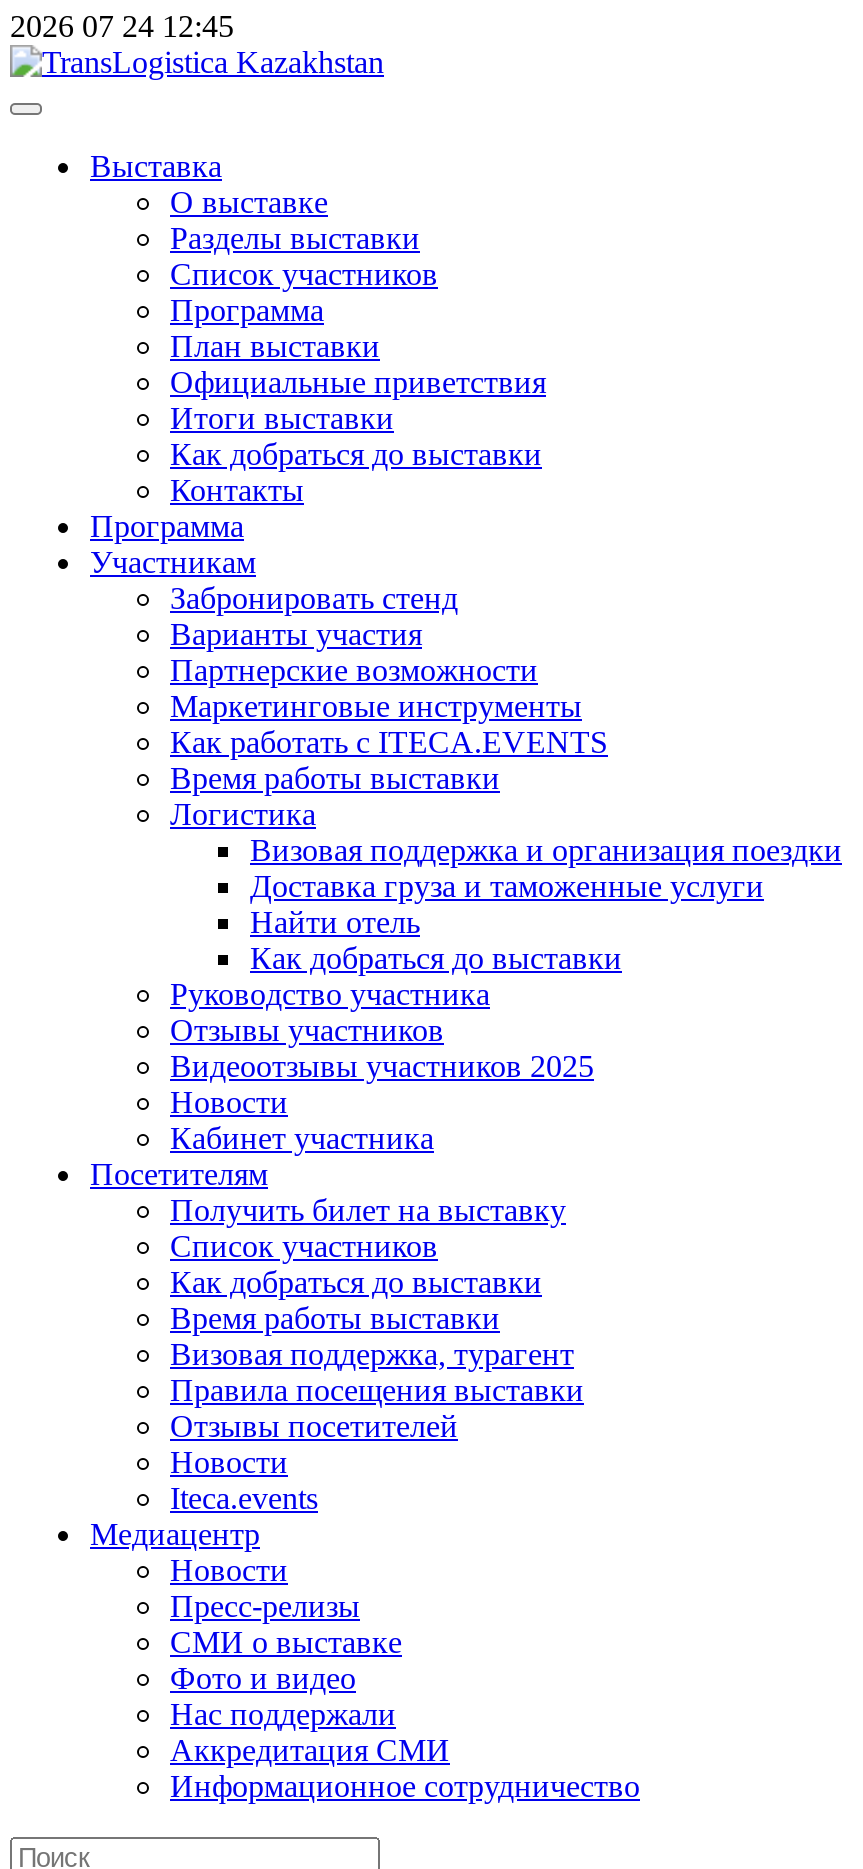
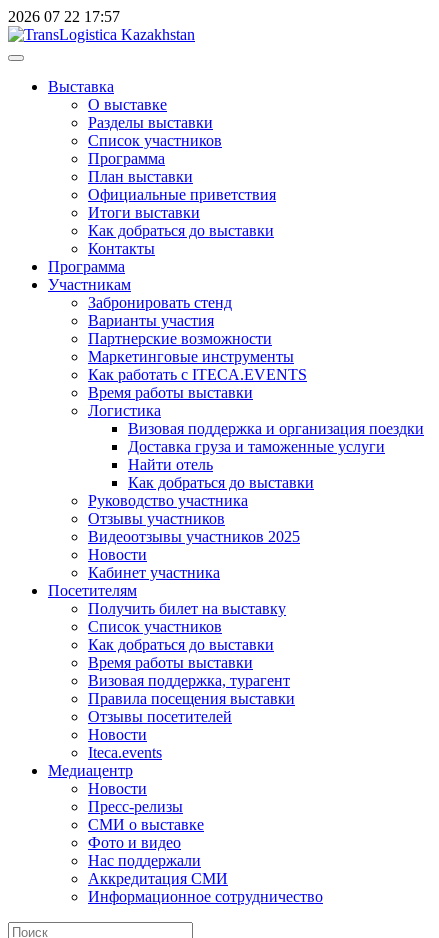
[10,9,234,43] 2026 07 24 12:45 -> [8,8,120,25] 2026 07 22 17:57

